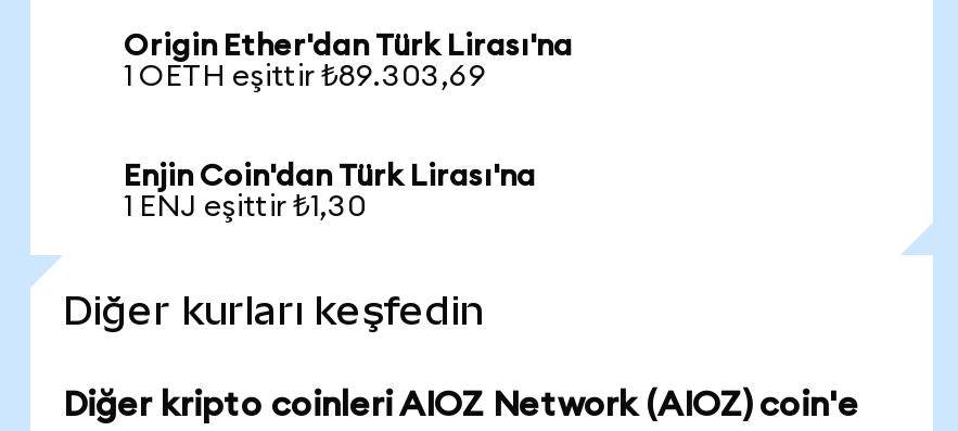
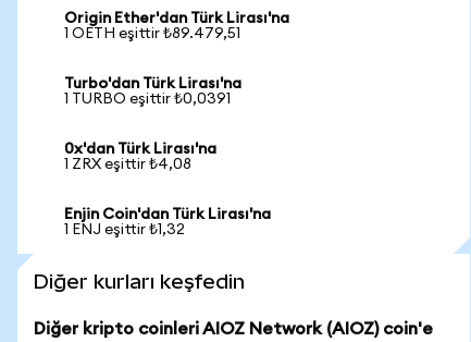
[124,62,488,92] 1 OETH eşittir ₺89.303,69 -> [64,26,241,172] 1 OETH eşittir ₺89.479,51 | Turbo'dan Türk Lirası'na | 1 TURBO eşittir ₺0,0391 | 0x'dan Türk Lirası'na | 1 ZRX eşittir ₺4,08
[124,192,367,223] 1 ENJ eşittir ₺1,30 -> [64,222,185,237] 1 ENJ eşittir ₺1,32

